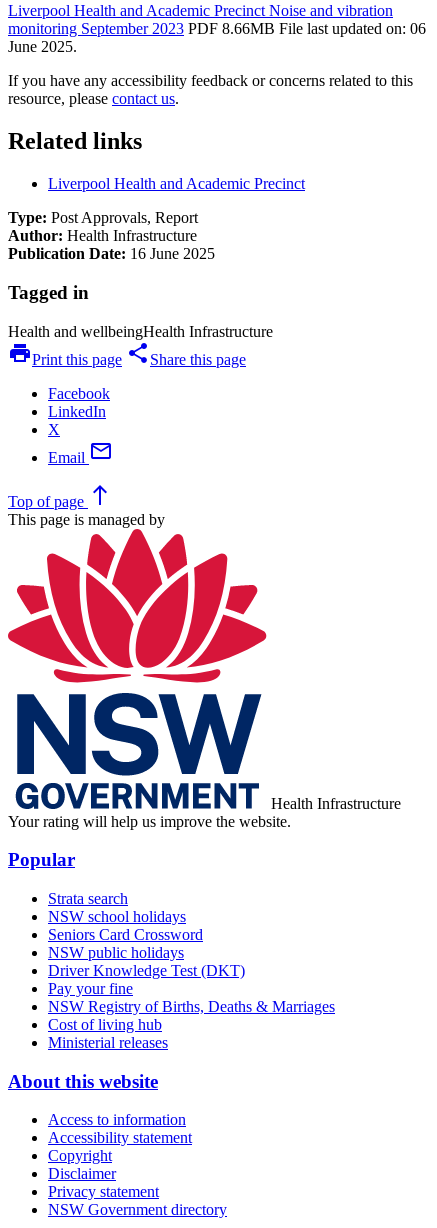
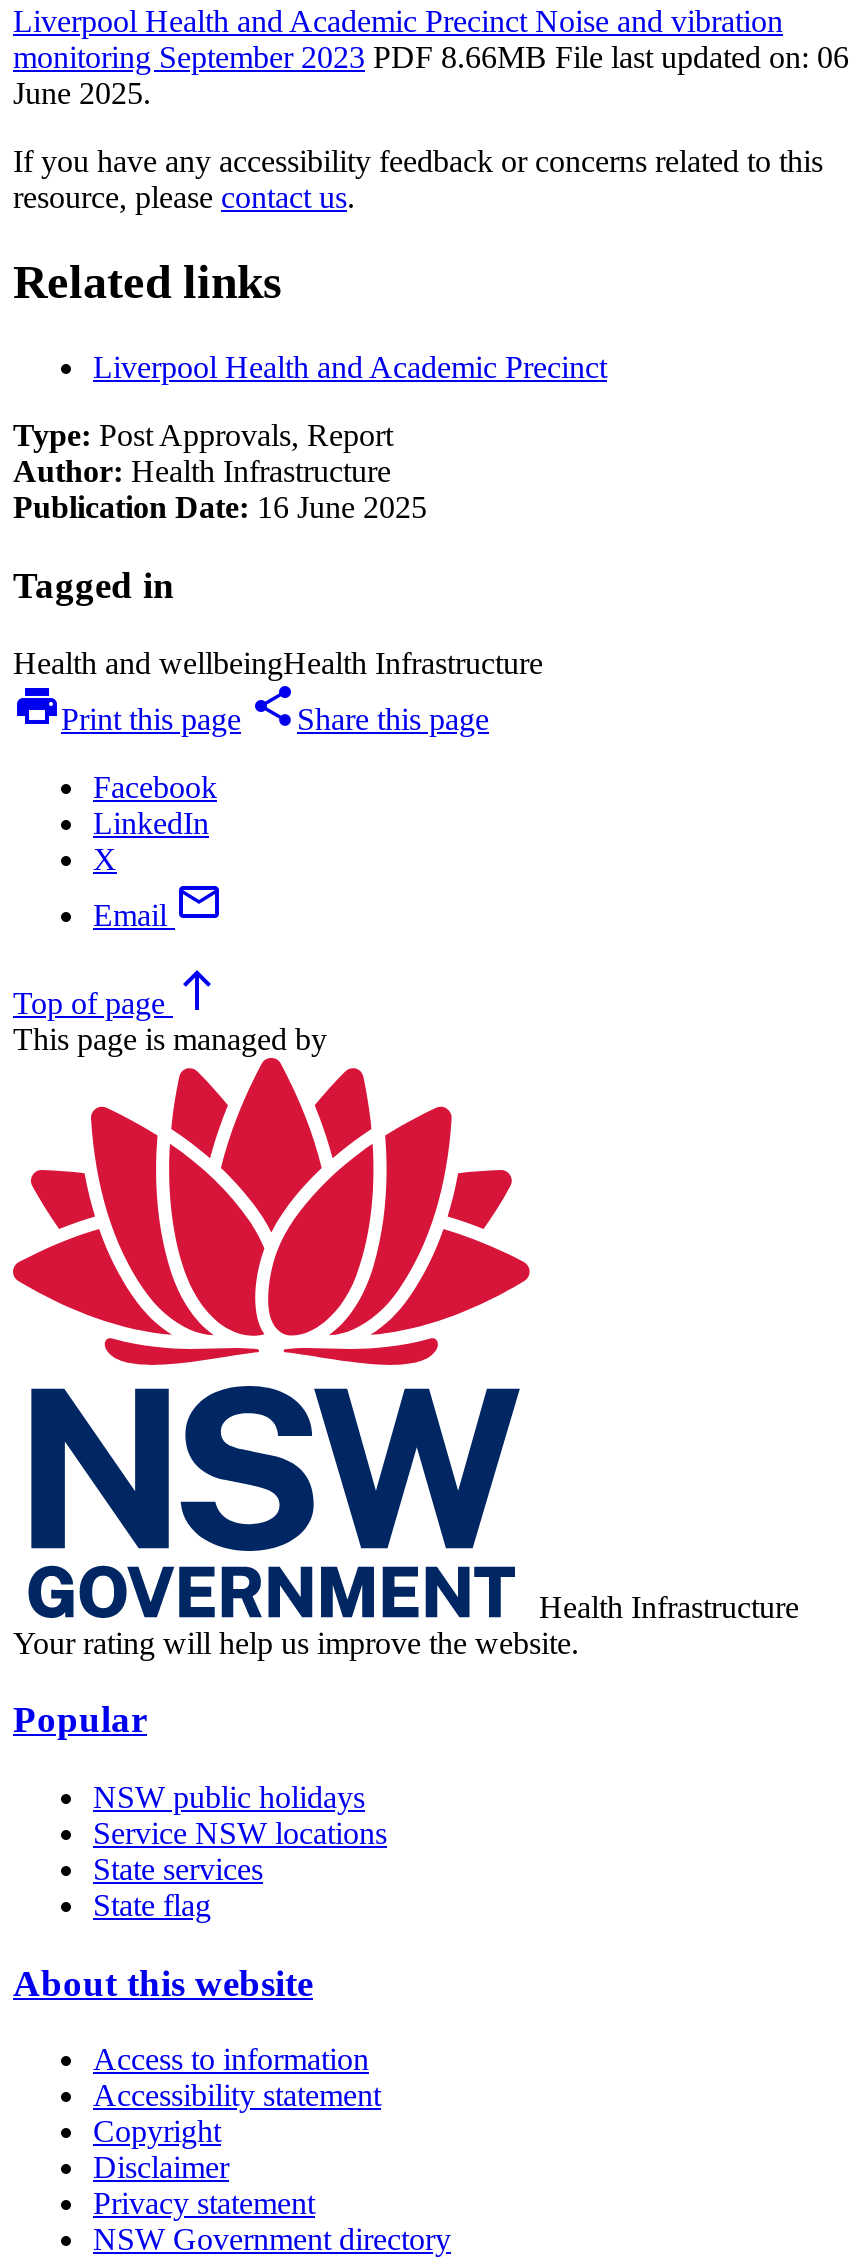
[48,890,203,943] Strata search | NSW school holidays | Seniors Card Crossword -> none
[48,962,335,1051] Driver Knowledge Test (DKT) | Pay your fine | NSW Registry of Births, Deaths & Marriages | Cost of living hub | Ministerial releases -> [93,1816,387,1922] Service NSW locations | State services | State flag

